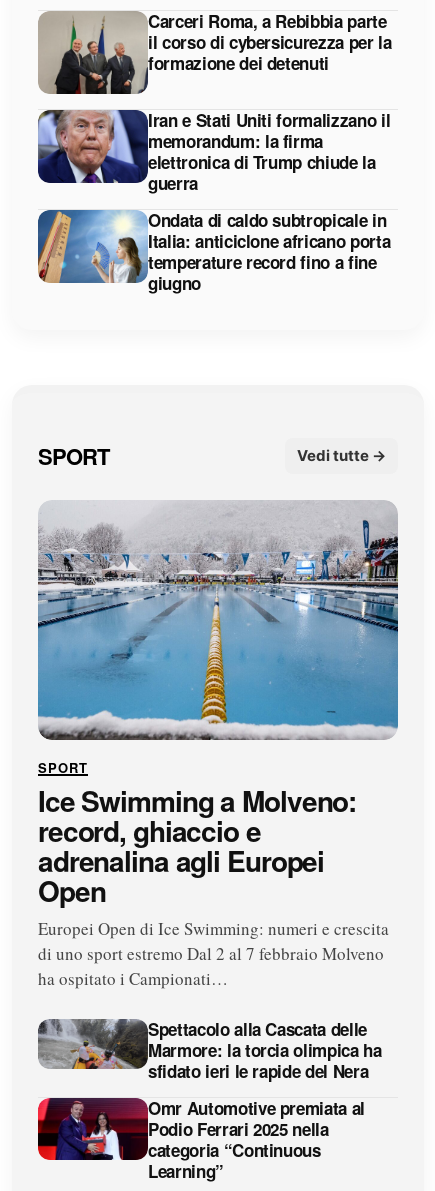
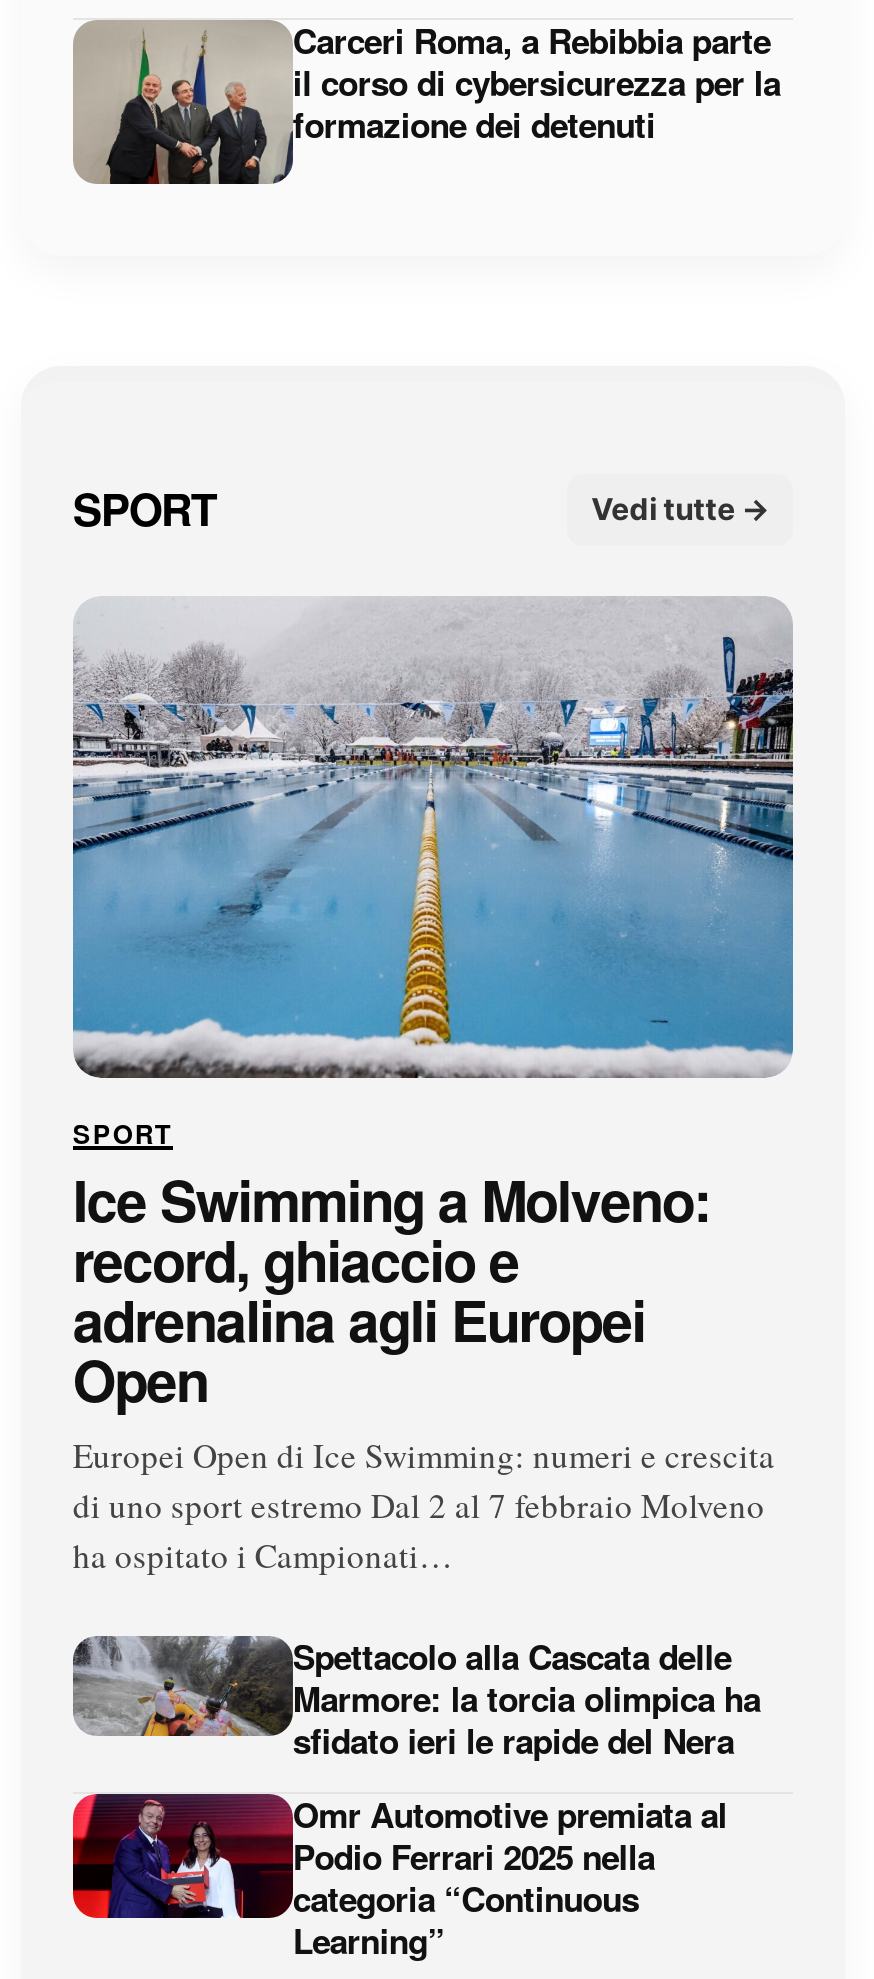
[37,108,390,295] [image] | Iran e Stati Uniti formalizzano il | memorandum: la firma | elettronica di Trump chiude la | guerra | Ondata di caldo subtropicale in | Italia: anticiclone africano porta | temperature record fino a fine | giugno -> none
[37,209,133,284] [image] -> none

